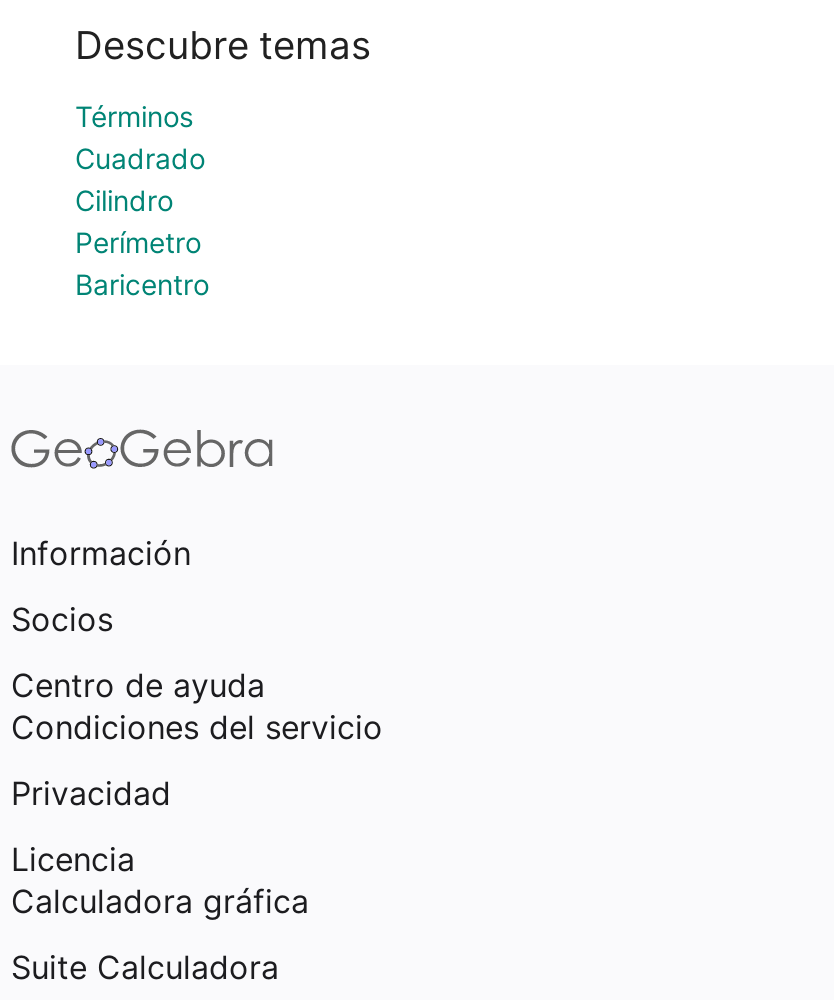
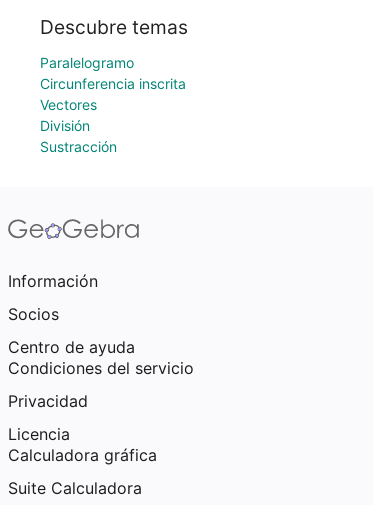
[75,99,209,301] Términos | Cuadrado | Cilindro | Perímetro | Baricentro -> [40,54,186,155] Paralelogramo | Circunferencia inscrita | Vectores | División | Sustracción

